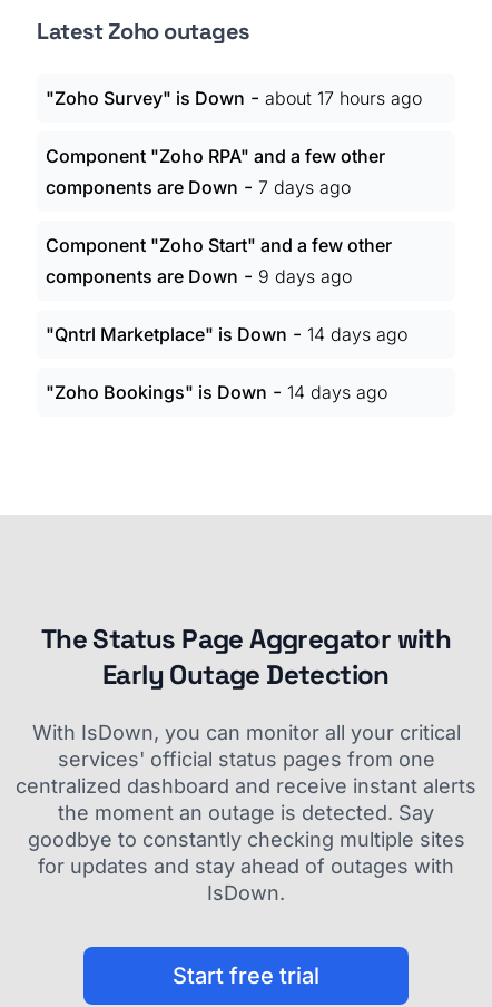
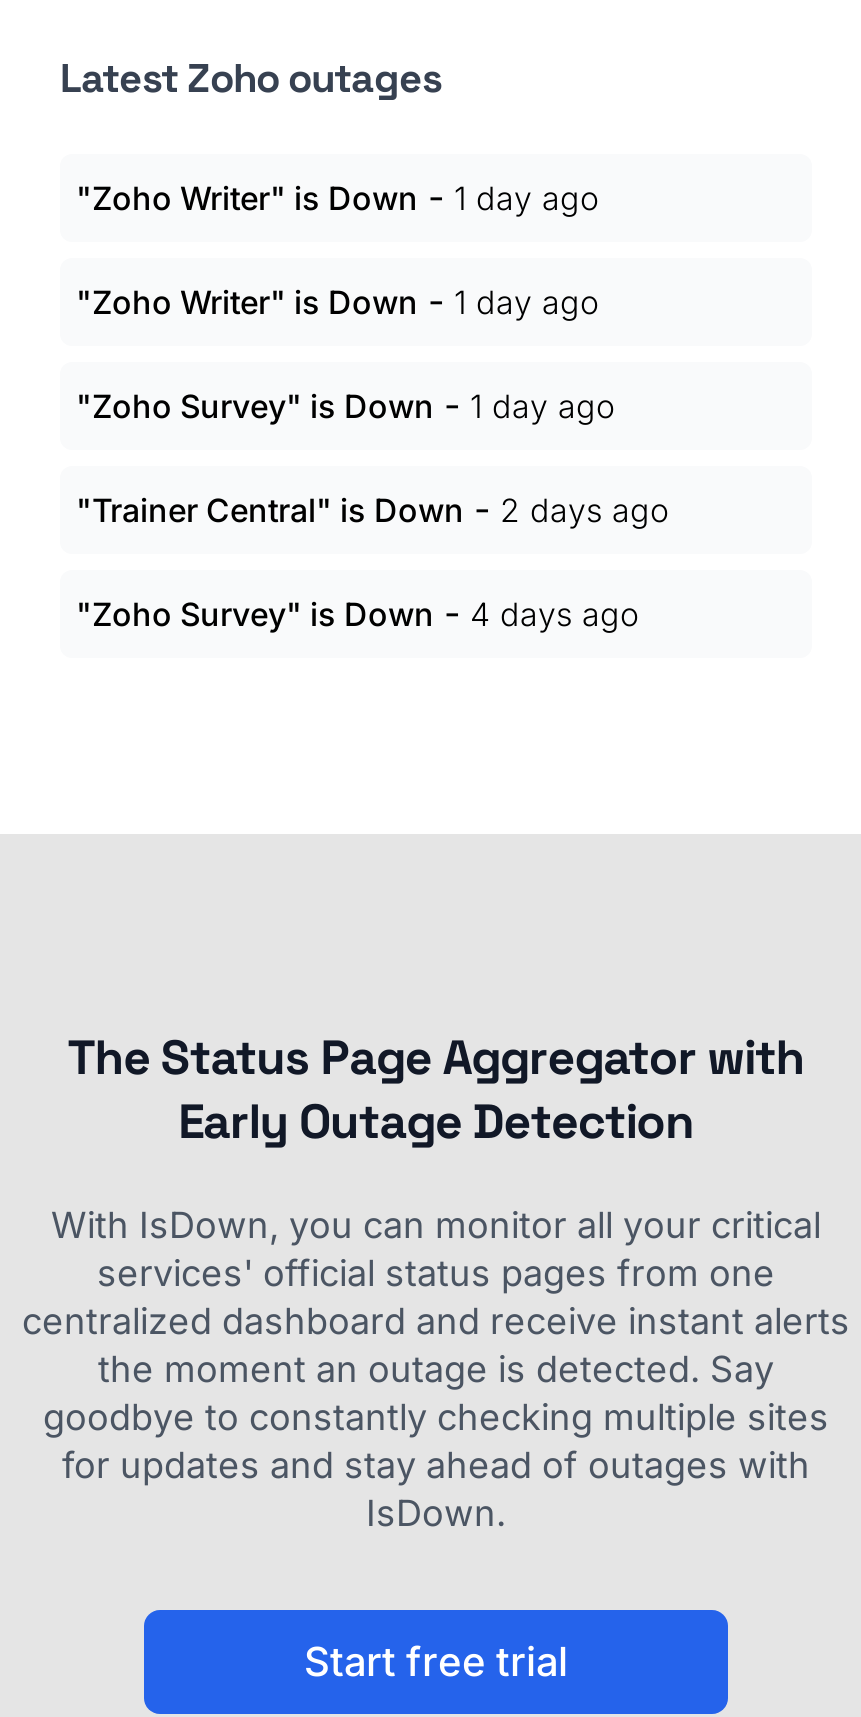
[46,86,422,109] "Zoho Survey" is Down - about 17 hours ago -> [76,176,598,218] "Zoho Writer" is Down - 1 day ago
[46,145,385,198] Component "Zoho RPA" and a few other | components are Down - 7 days ago -> [76,280,598,322] "Zoho Writer" is Down - 1 day ago
[46,234,392,287] Component "Zoho Start" and a few other | components are Down - 9 days ago -> [76,384,614,426] "Zoho Survey" is Down - 1 day ago
[46,322,407,345] "Qntrl Marketplace" is Down - 14 days ago -> [76,488,668,530] "Trainer Central" is Down - 2 days ago
[46,380,387,403] "Zoho Bookings" is Down - 14 days ago -> [76,592,638,634] "Zoho Survey" is Down - 4 days ago

